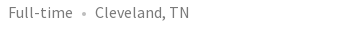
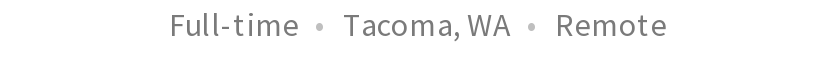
[95,2,190,22] Cleveland, TN -> [343,5,667,45] Tacoma, WA | Remote

